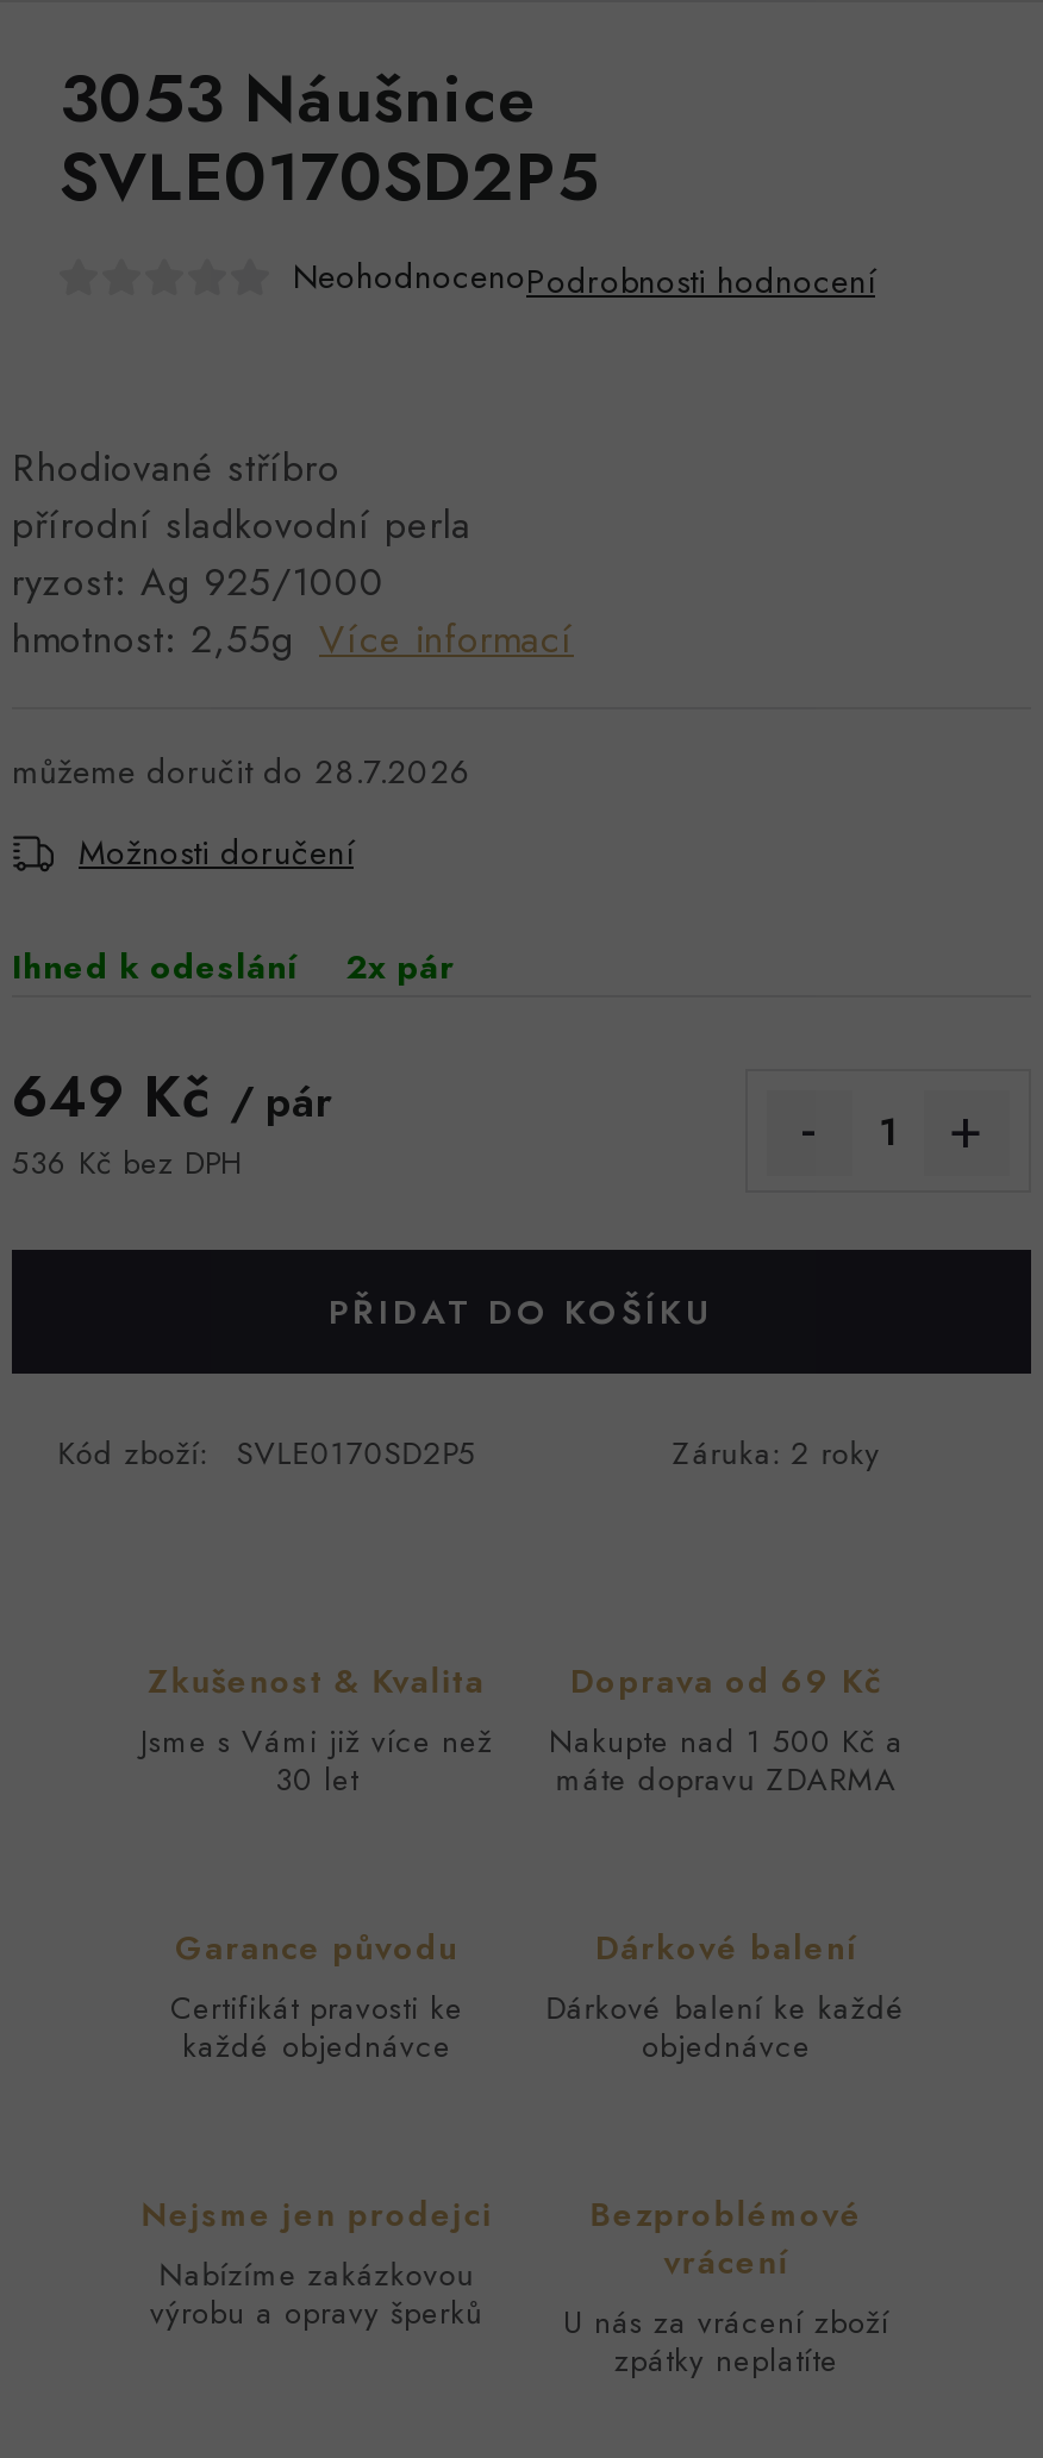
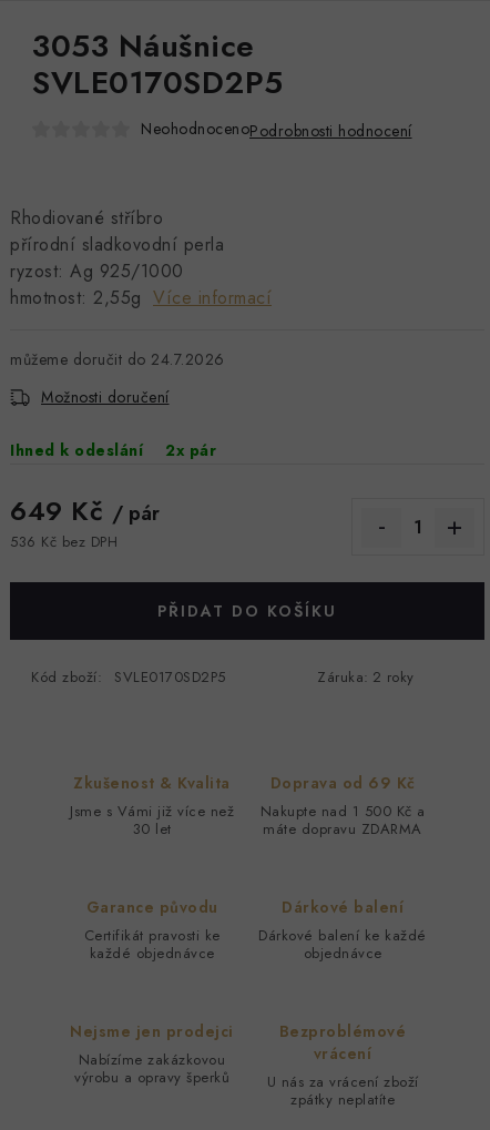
[314,748,473,795] 28.7.2026 -> [151,348,224,370] 24.7.2026

